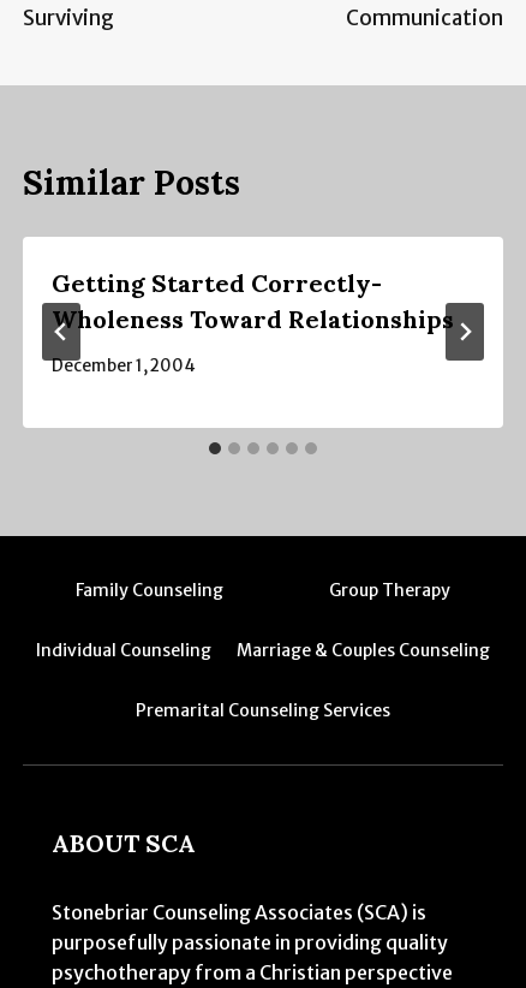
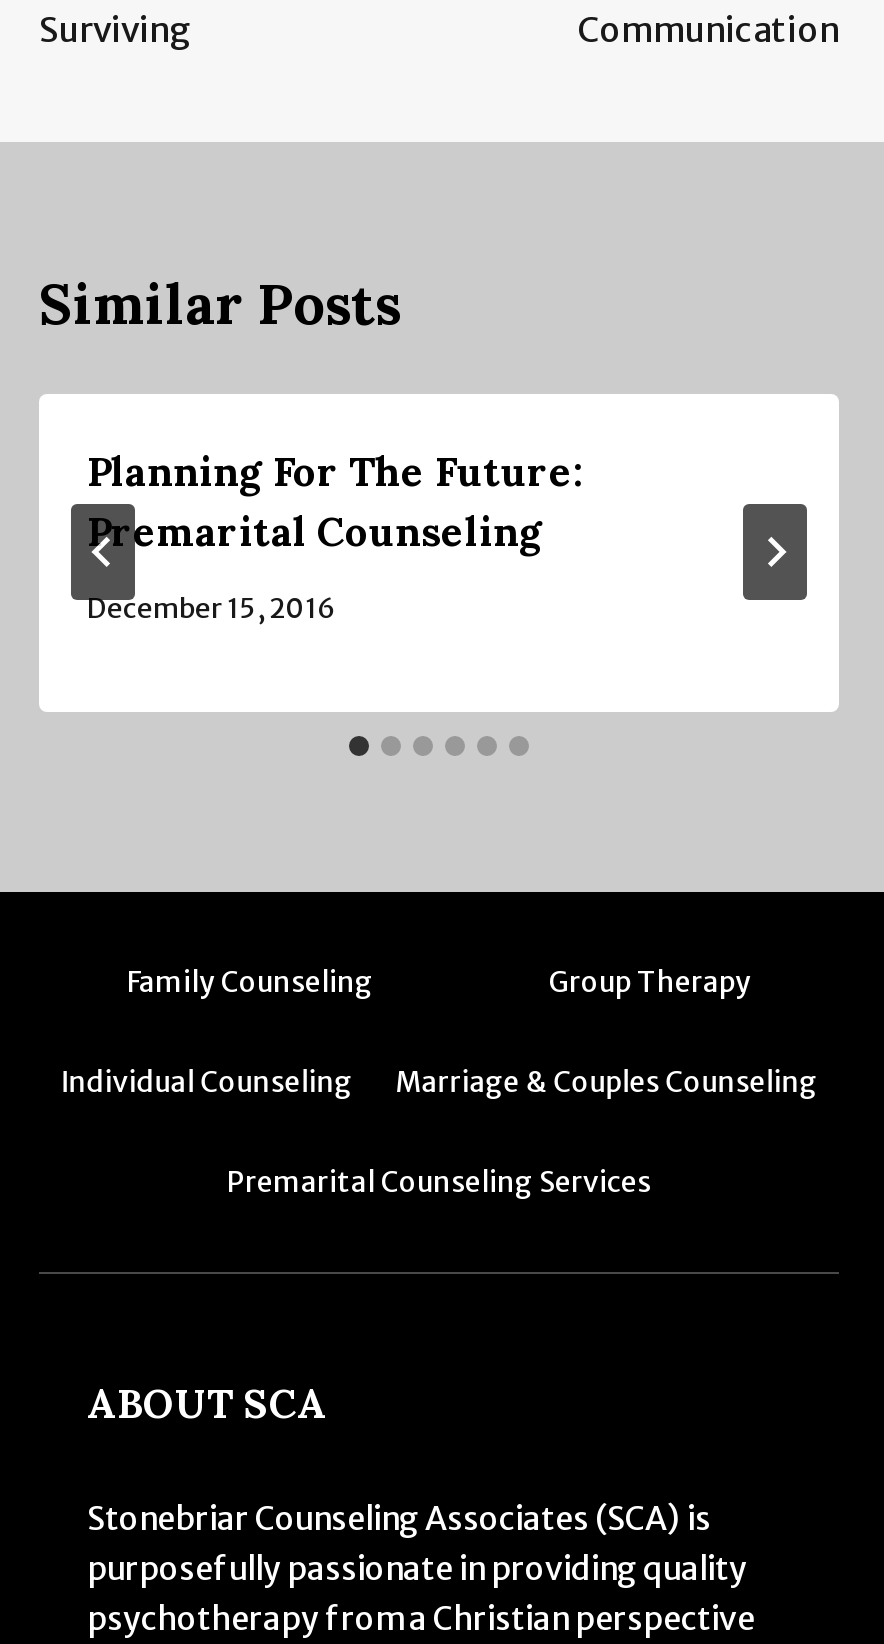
[52,268,454,334] Getting Started Correctly- | Wholeness Toward Relationships -> [87,445,583,555] Planning For The Future: | Premarital Counseling
[52,356,196,376] December 1, 2004 -> [87,592,335,626] December 15, 2016

